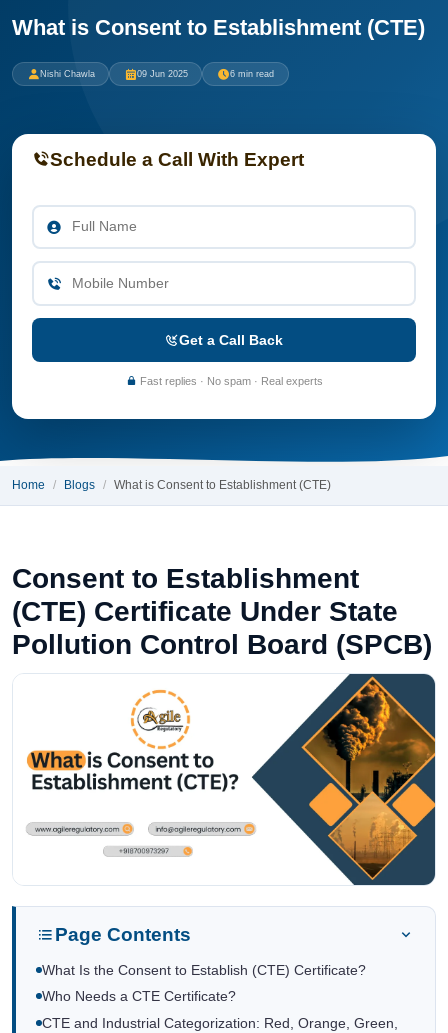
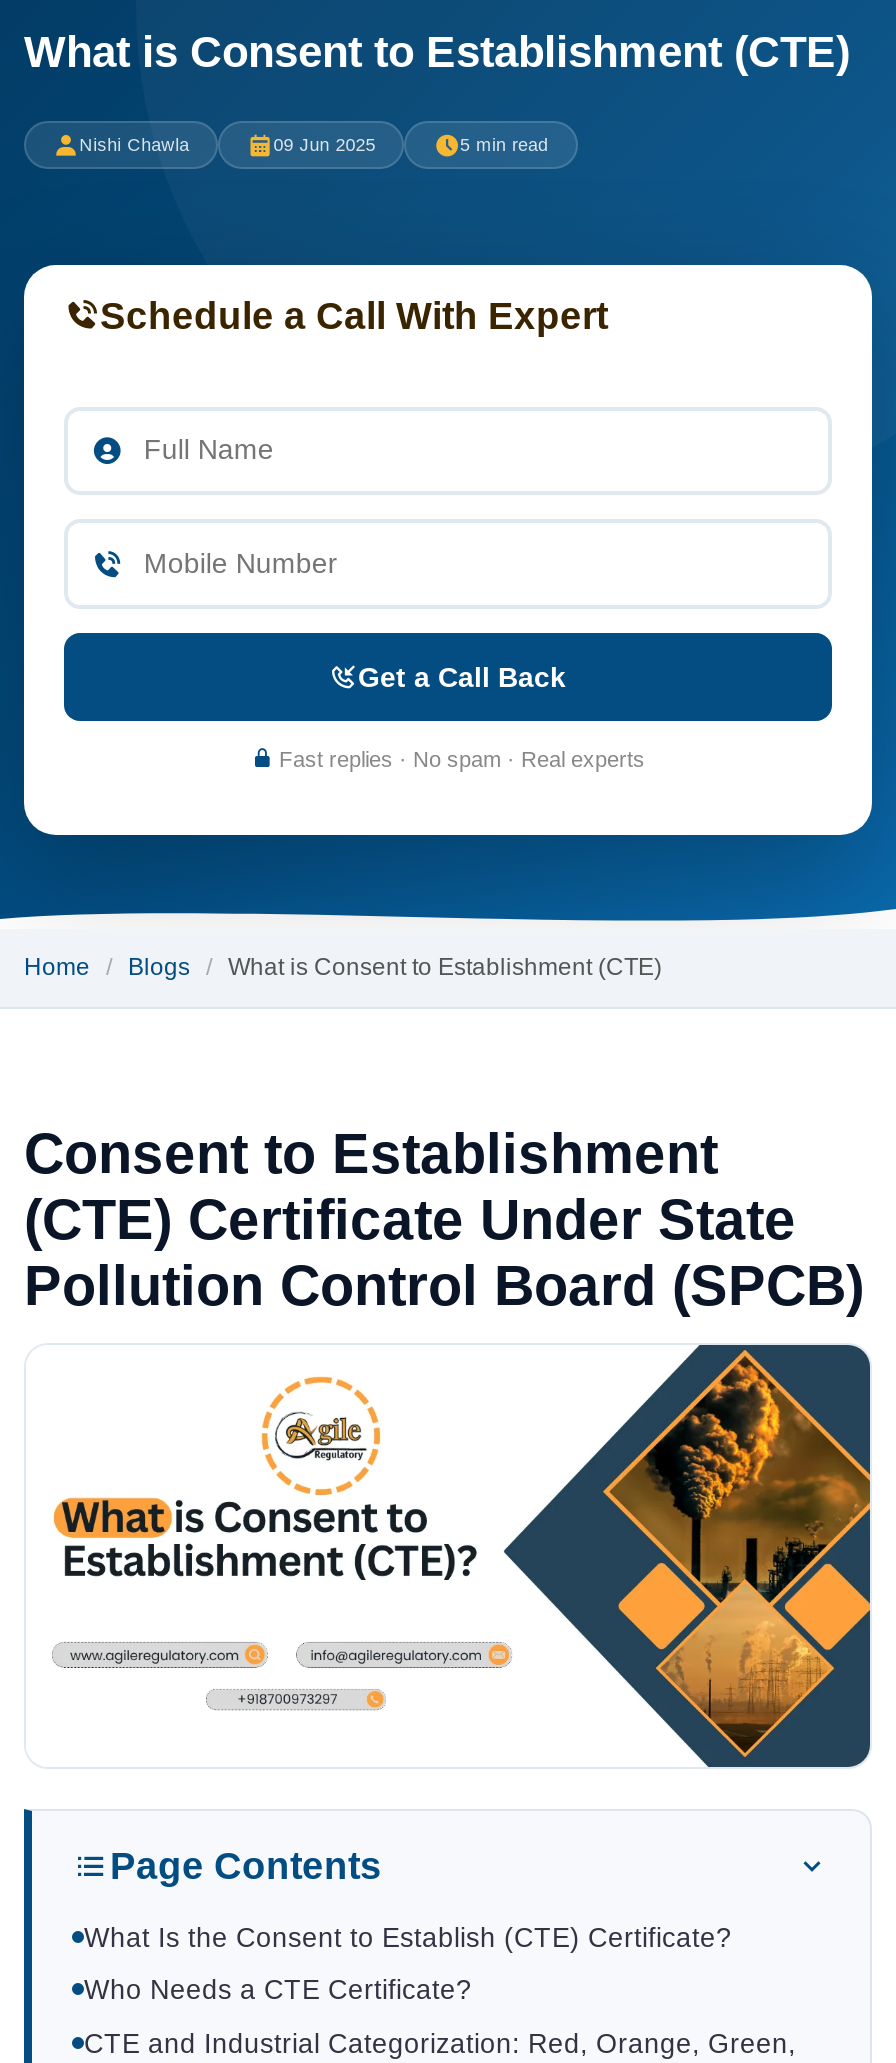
[230,69,274,79] 6 min read -> [460,134,548,154] 5 min read

